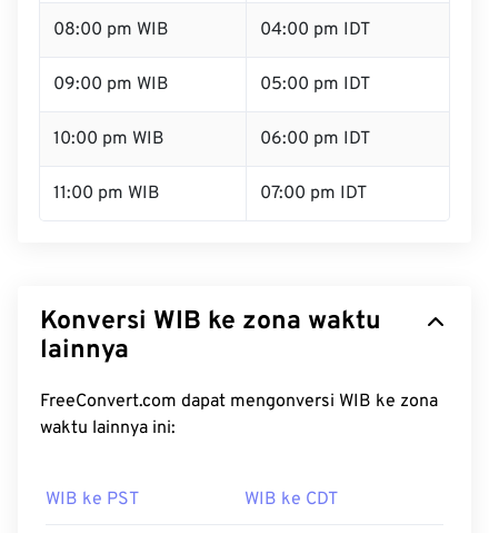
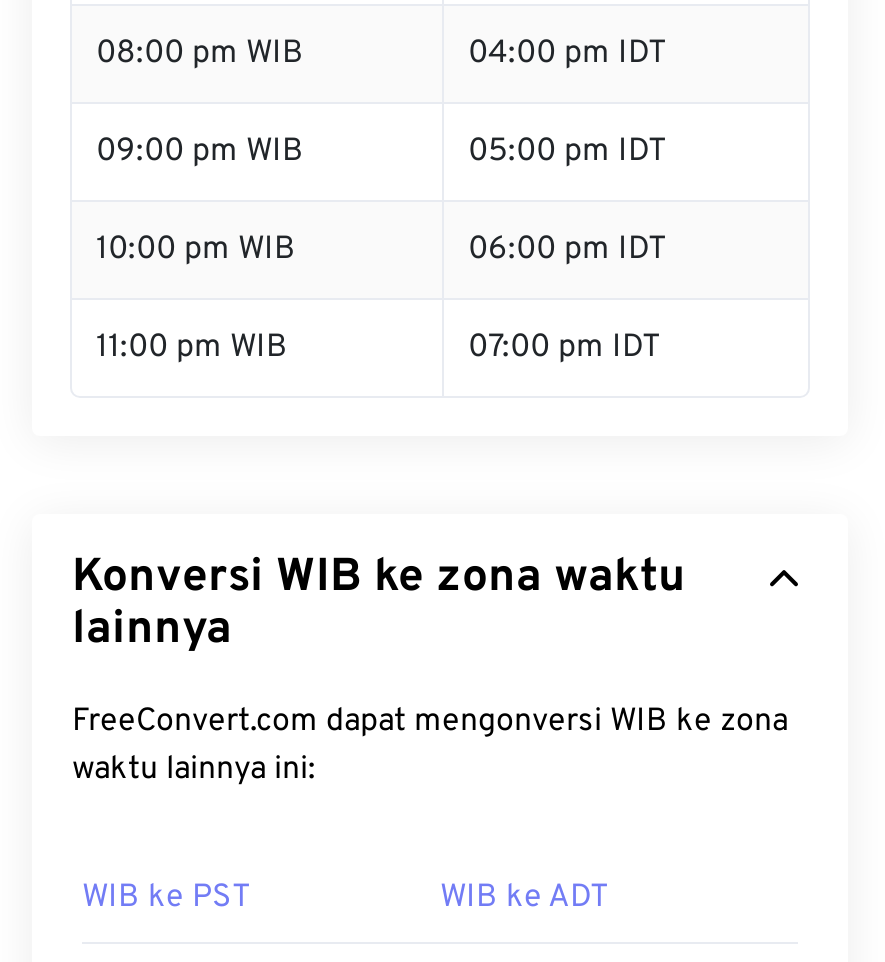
[244,488,338,511] WIB ke CDT -> [440,878,608,918] WIB ke ADT

